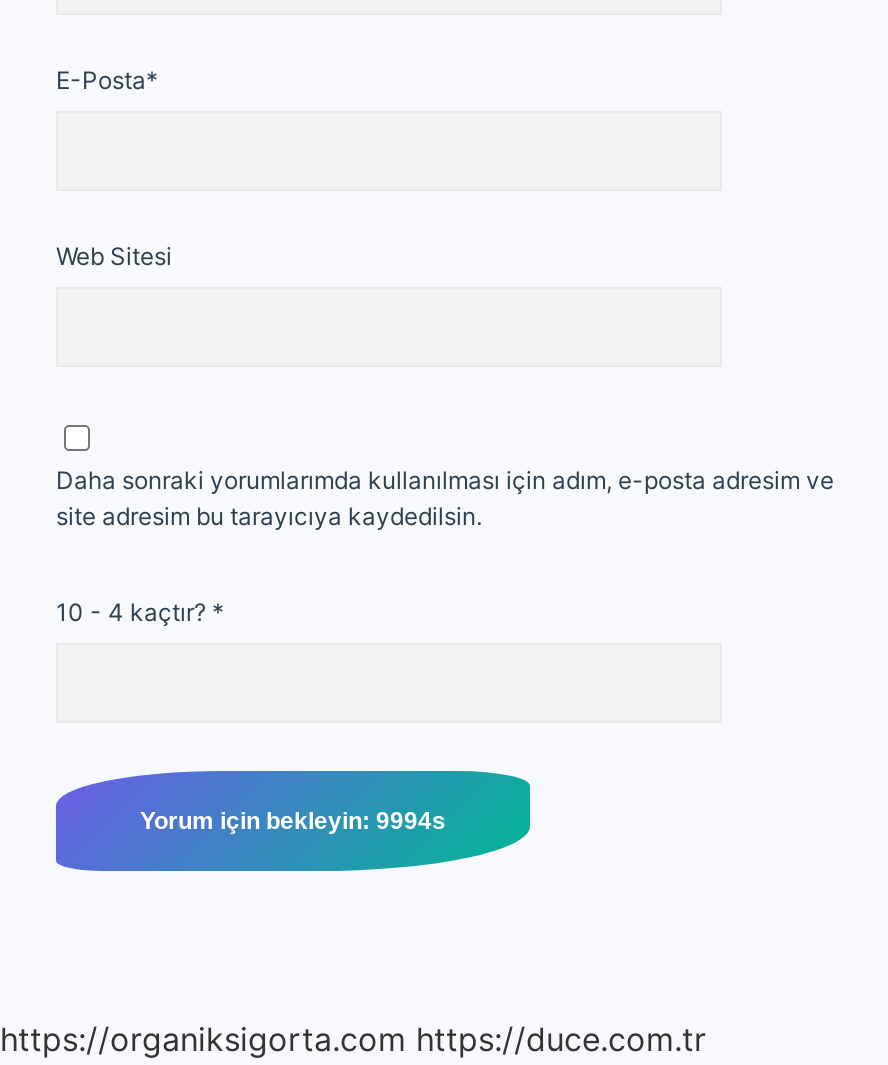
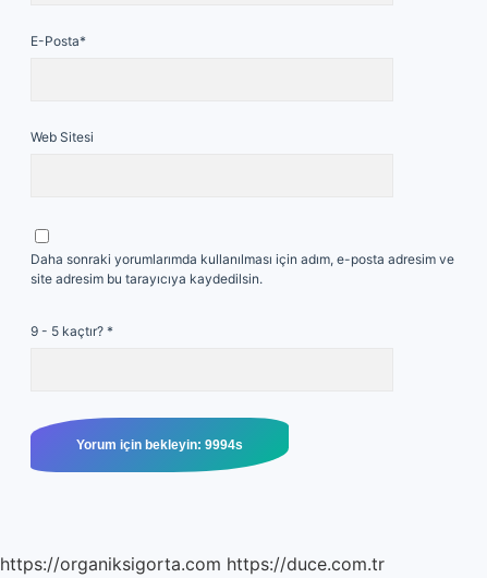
[56,597,224,627] 10 - 4 kaçtır? * -> [31,323,113,339] 9 - 5 kaçtır? *

